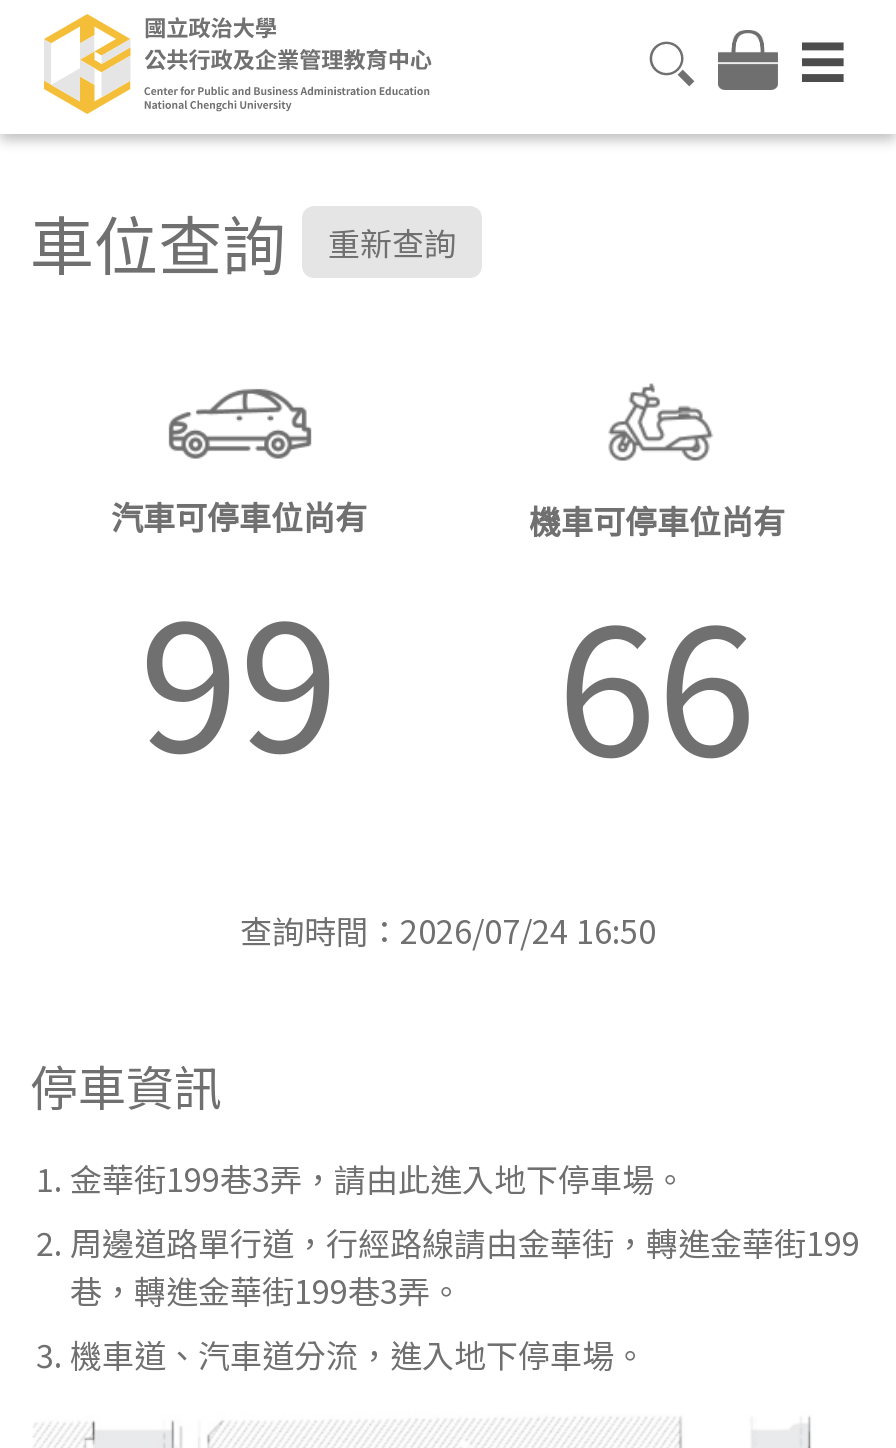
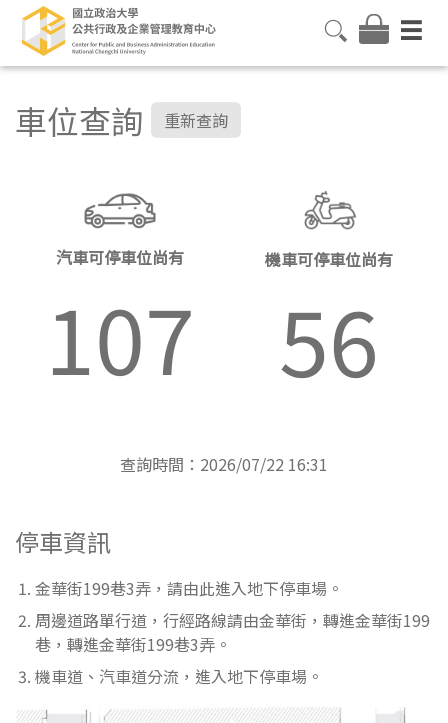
[139,543,339,803] 99 -> [45,271,195,401] 107
[557,548,757,808] 66 -> [279,273,379,403] 56
[240,906,656,954] 查詢時間：2026/07/24 16:50 -> [120,452,328,476] 查詢時間：2026/07/22 16:31

